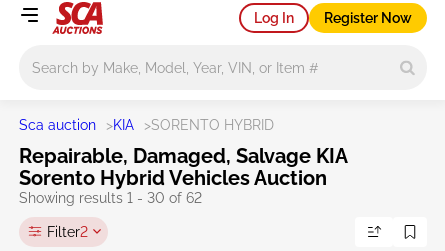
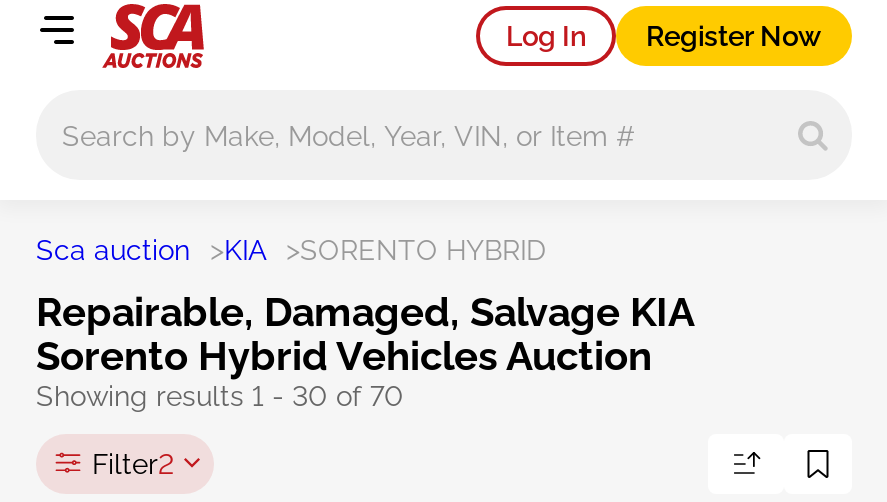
[19,190,202,206] Showing results 1 - 30 of 62 -> [36,380,404,412] Showing results 1 - 30 of 70

